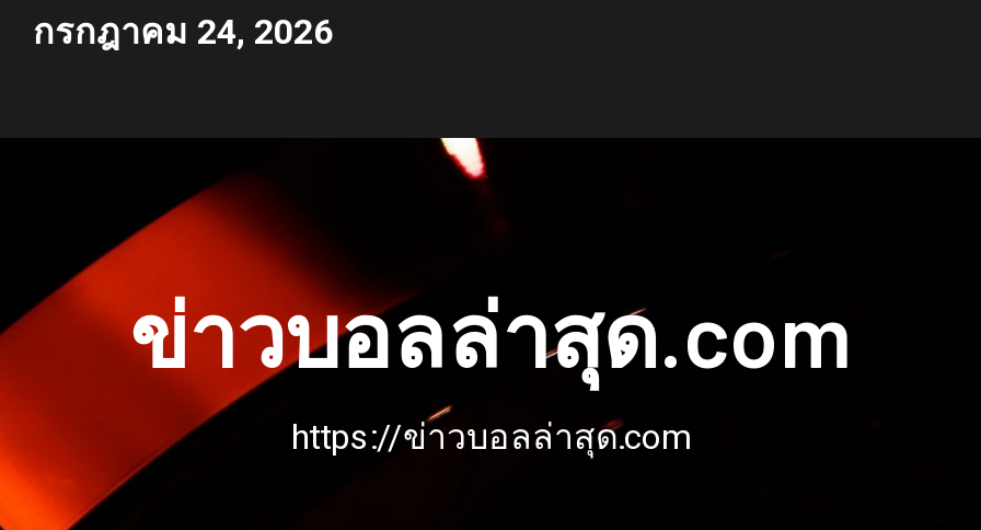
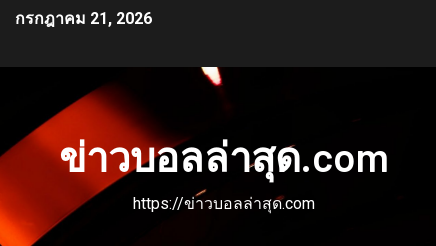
[33,12,333,53] กรกฎาคม 24, 2026 -> [15,9,152,28] กรกฎาคม 21, 2026

